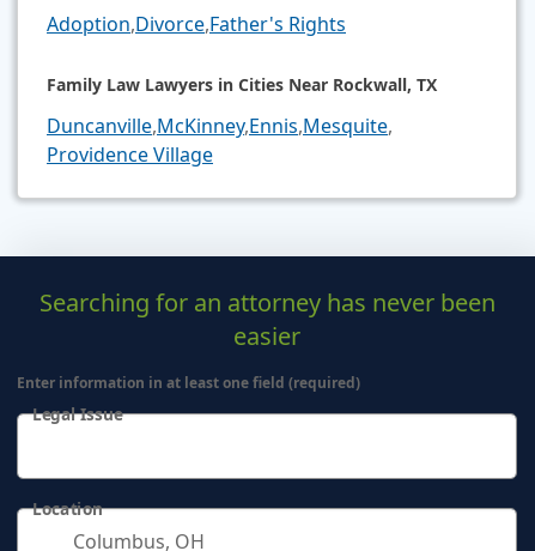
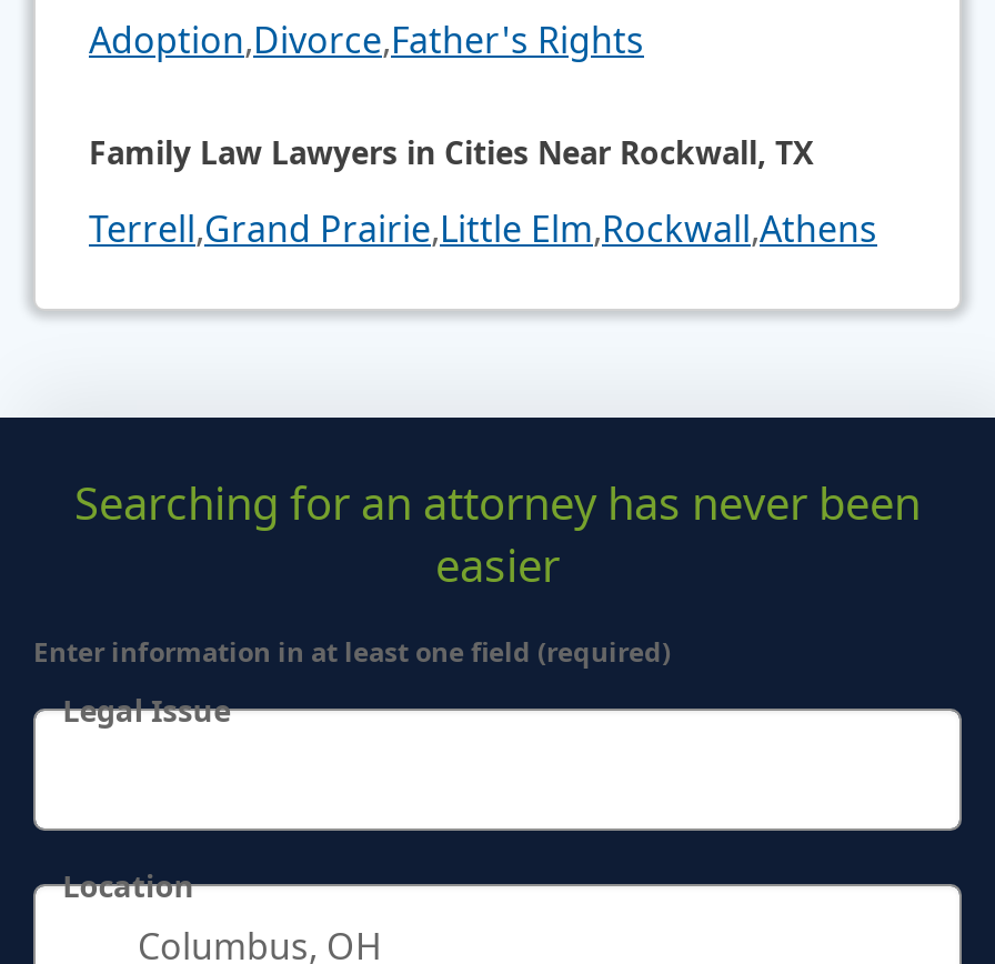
[47,113,393,168] Duncanville,McKinney,Ennis,Mesquite, | Providence Village -> [89,204,877,253] Terrell,Grand Prairie,Little Elm,Rockwall,Athens

